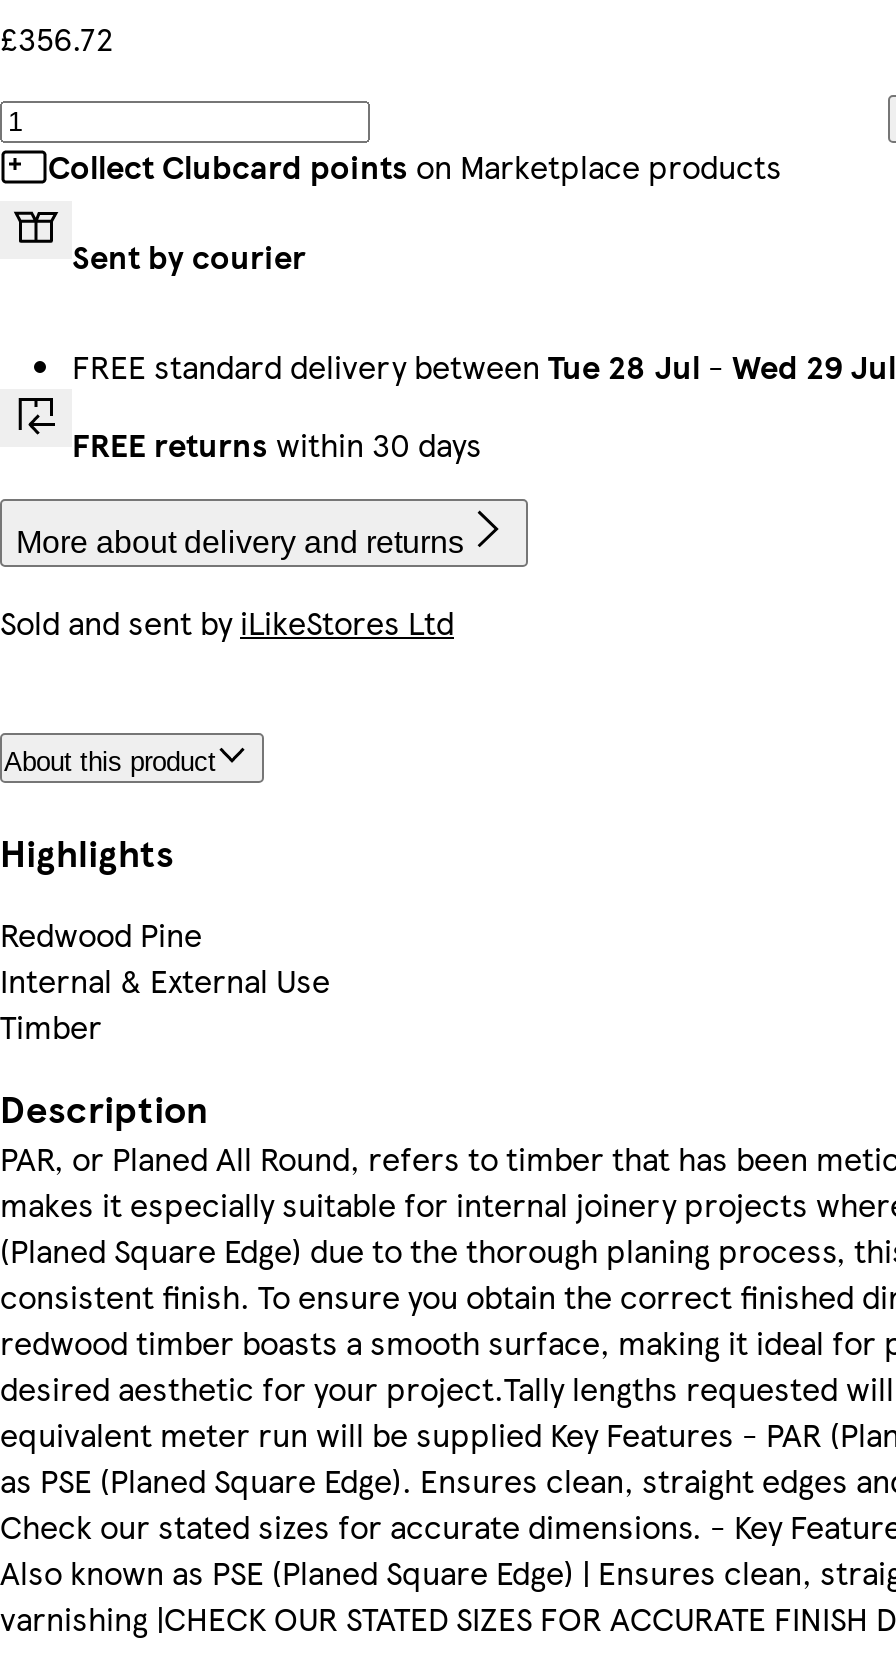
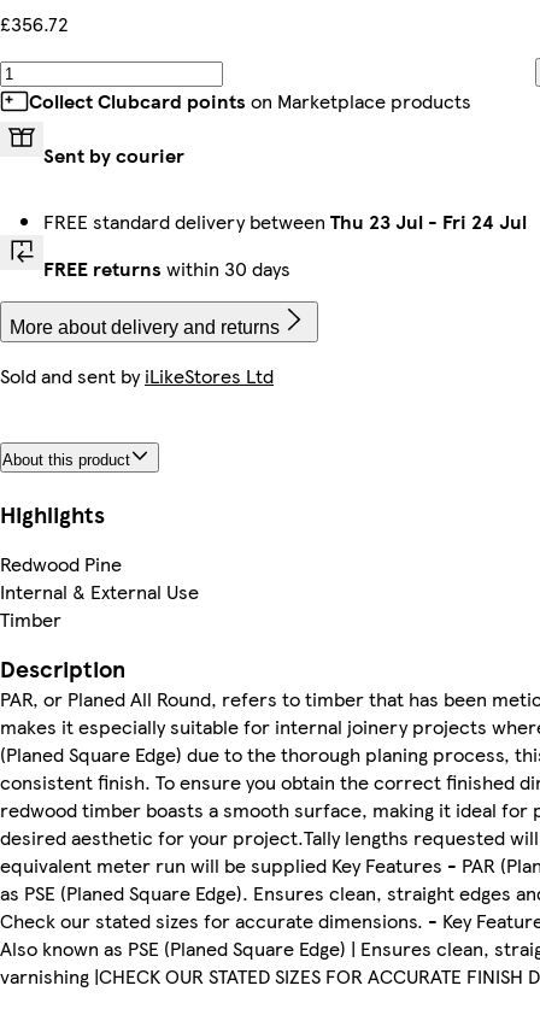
[72,343,896,389] FREE standard delivery between Tue 28 Jul - Wed 29 Jul -> [43,207,527,235] FREE standard delivery between Thu 23 Jul - Fri 24 Jul

